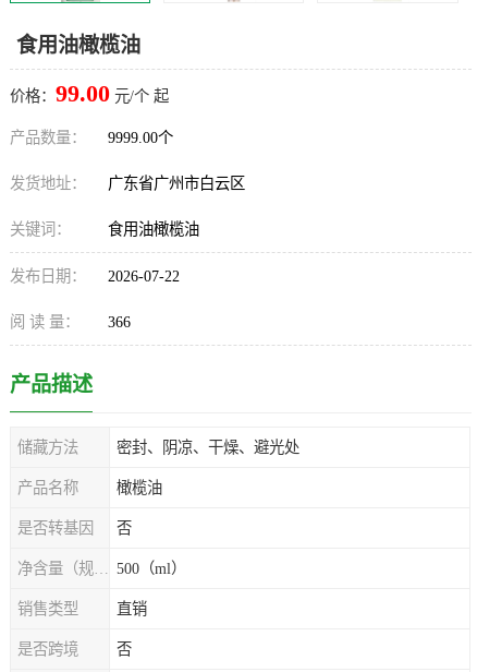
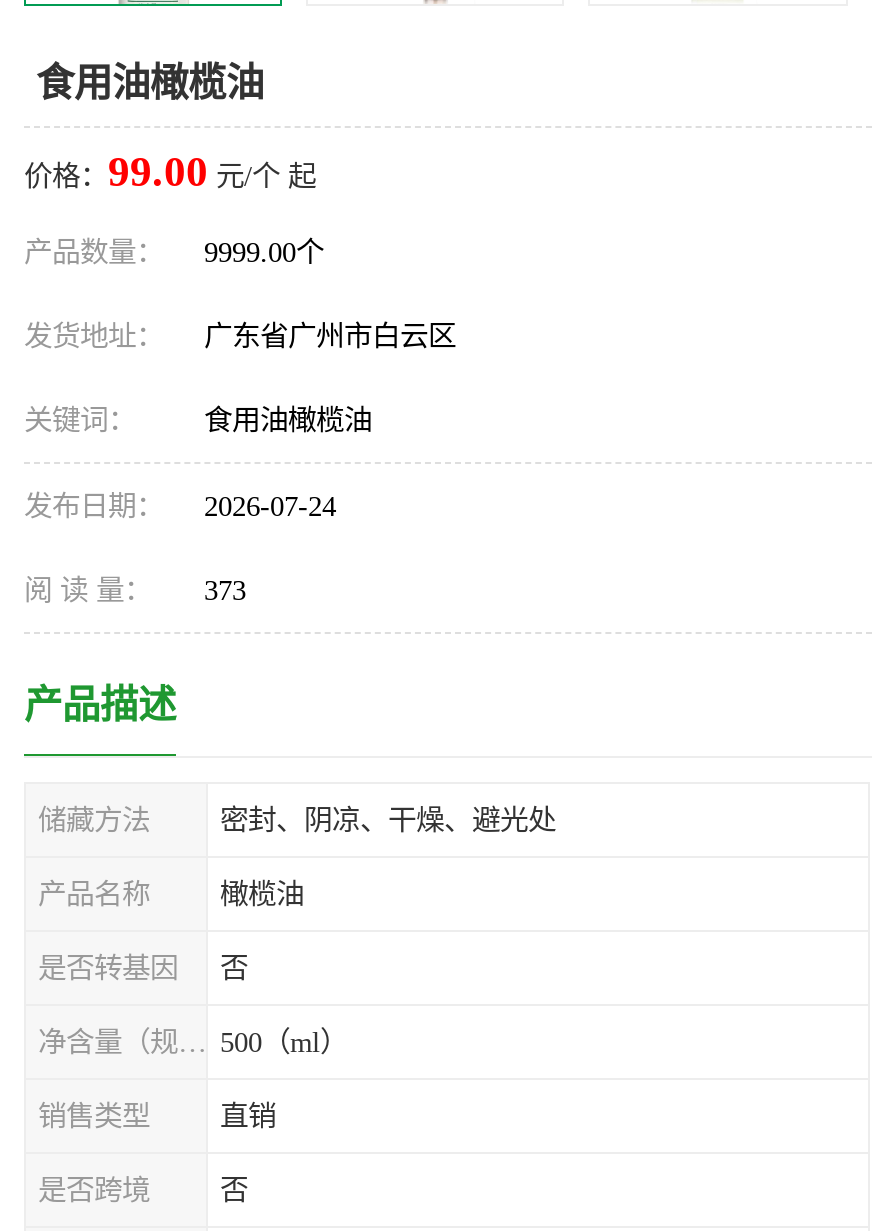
[10,267,180,285] 发布日期： 2026-07-22 -> [24,490,336,522] 发布日期： 2026-07-24
[10,313,131,331] 阅 读 量： 366 -> [24,574,246,606] 阅 读 量： 373

